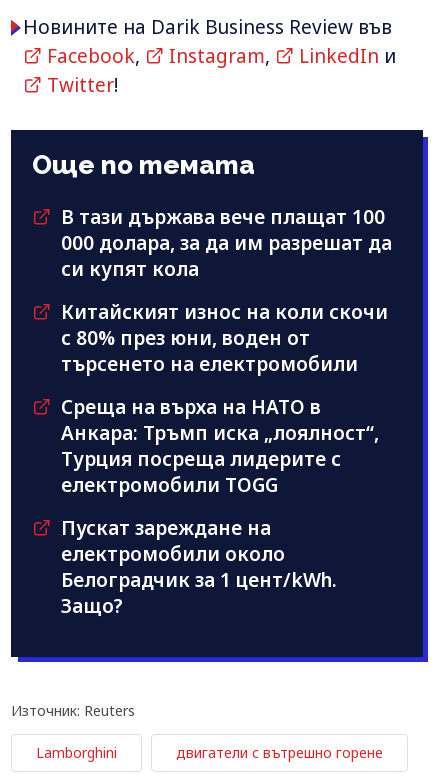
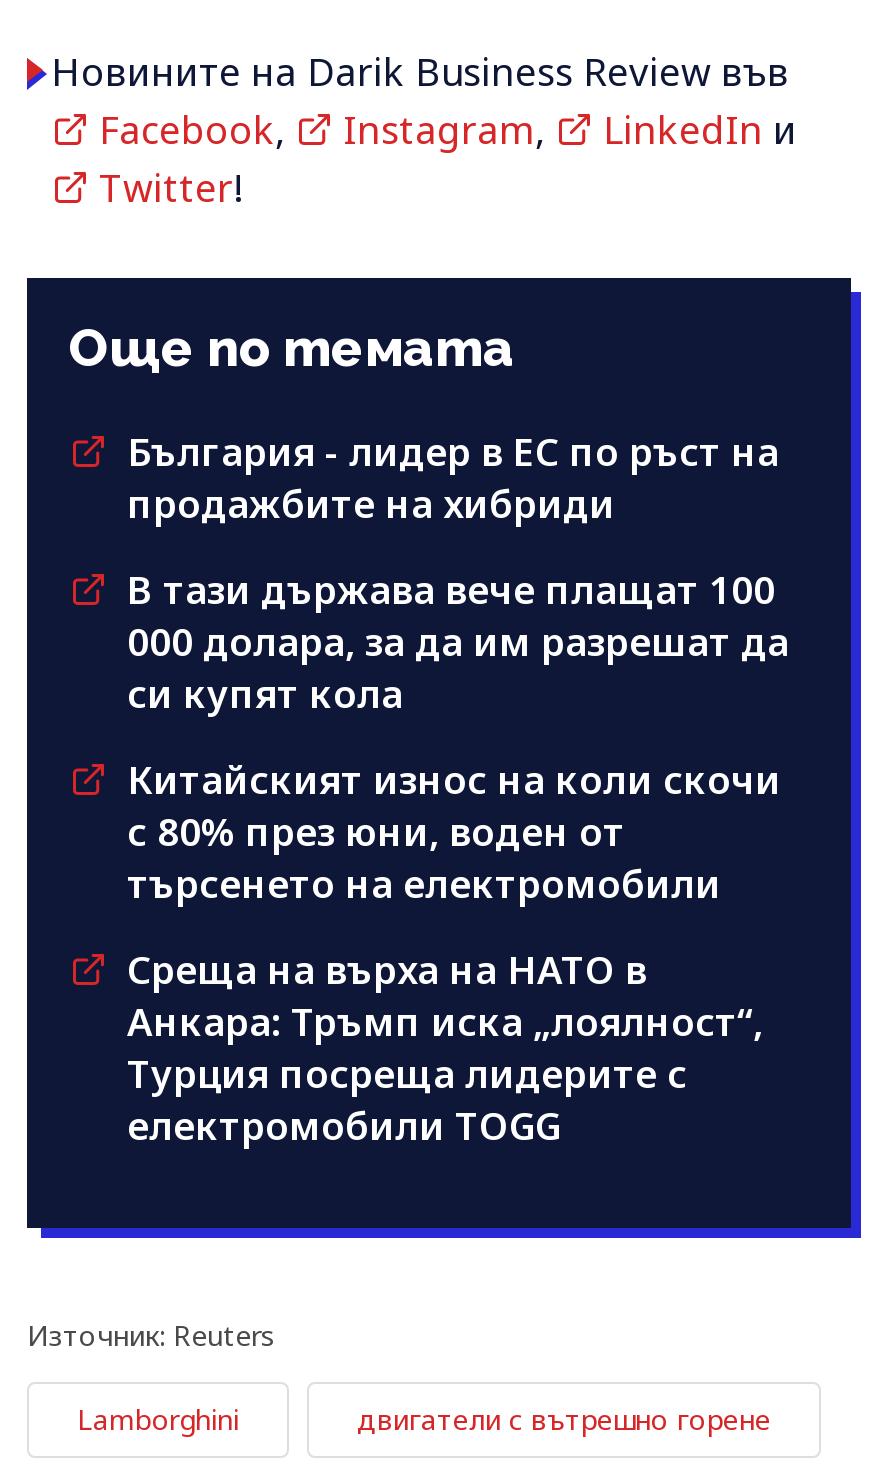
none -> [127,425,779,529] България - лидер в ЕС по ръст на | продажбите на хибриди
moved [61,204,392,498] -> [127,563,789,1151]: В тази държава вече плащат 100 | 000 долара, за да им разрешат да | си купят кола | ... | Турция посреща лидерите с | електромобили TOGG
[61,515,337,619] Пускат зареждане на | електромобили около | Белоградчик за 1 цент/kWh. | Защо? -> none

